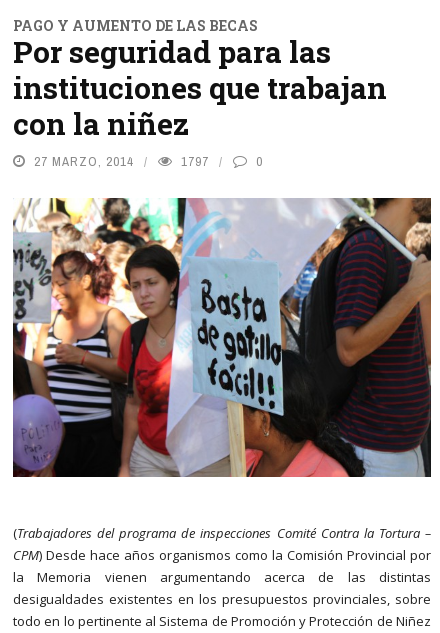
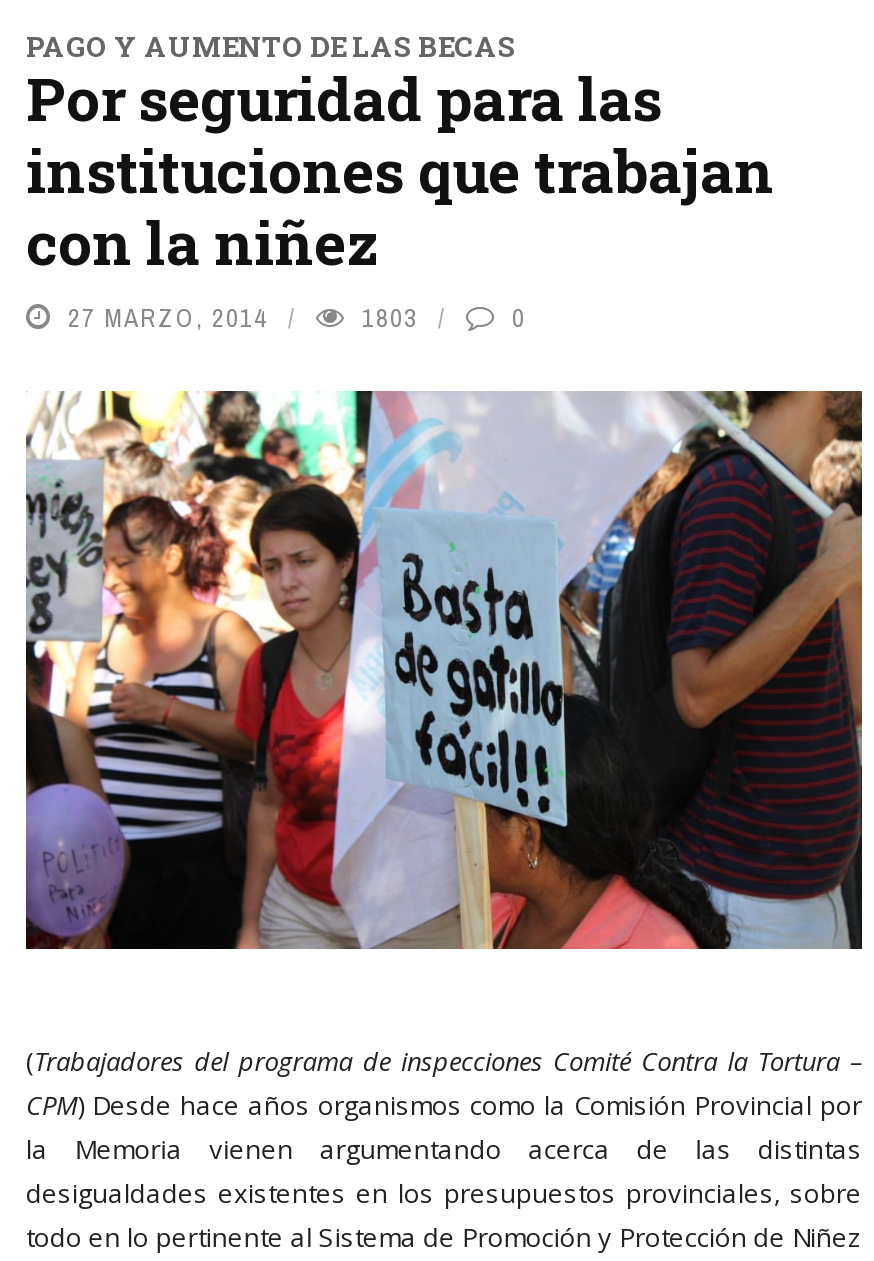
[181,153,209,170] 1797 -> [362,302,418,336] 1803

